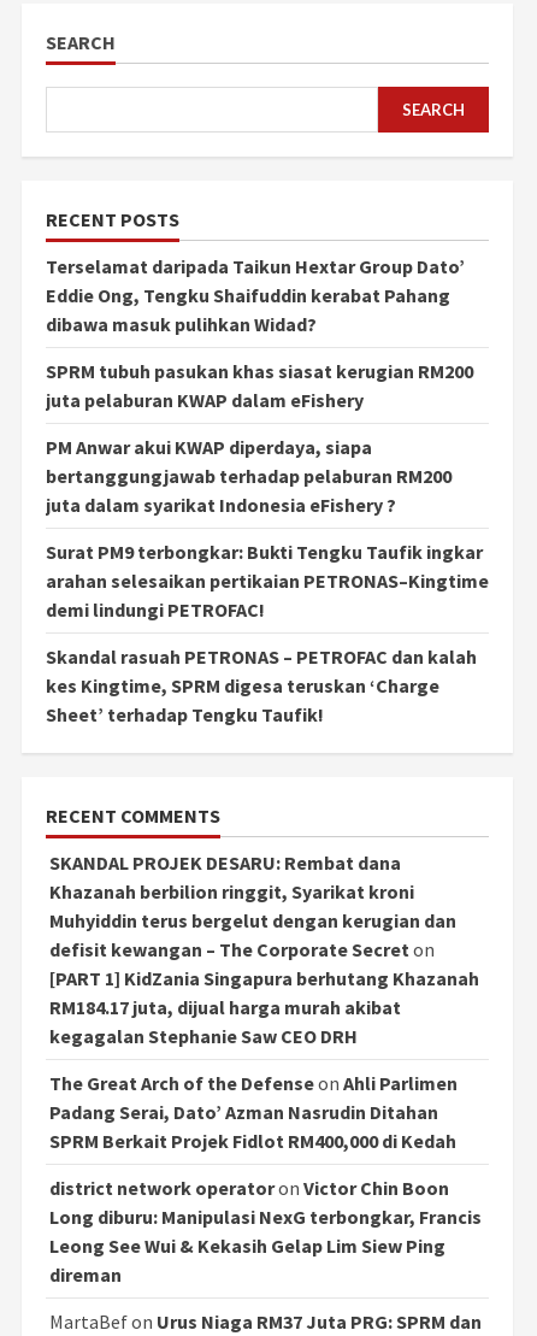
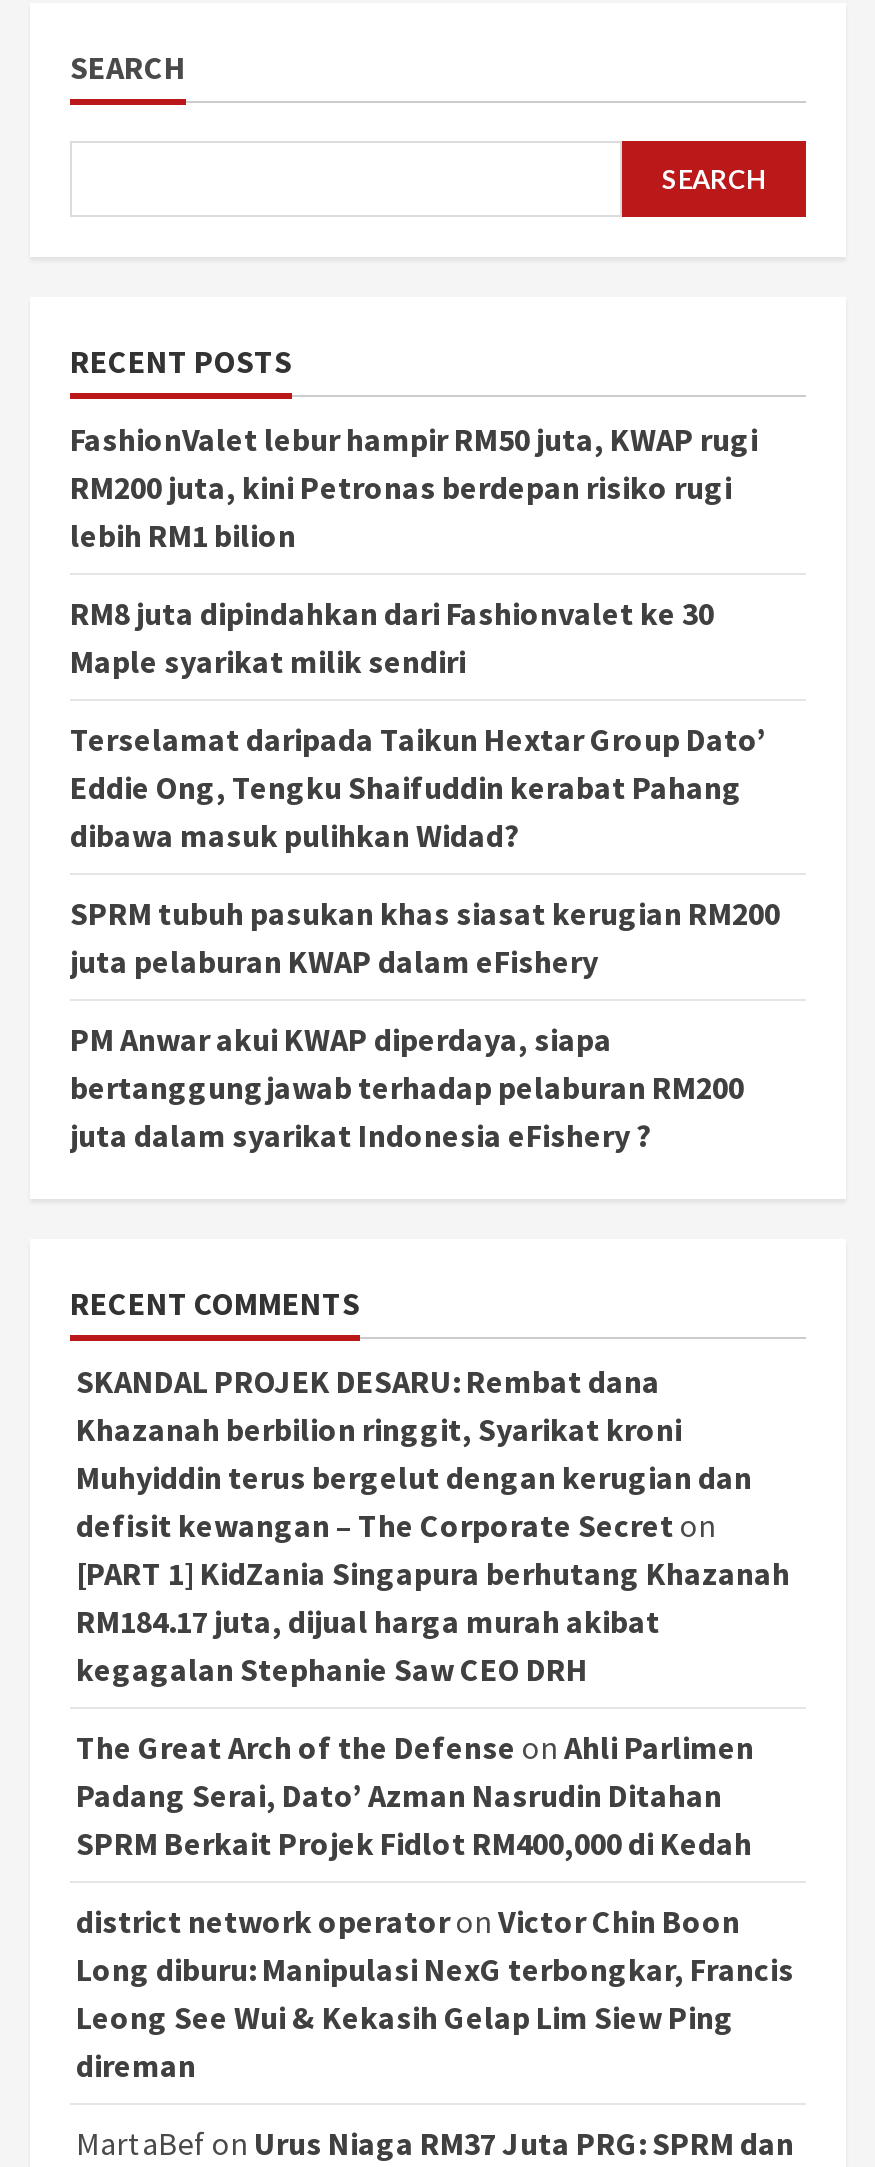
none -> [70,419,758,681] FashionValet lebur hampir RM50 juta, KWAP rugi | RM200 juta, kini Petronas berdepan risiko rugi | lebih RM1 bilion | RM8 juta dipindahkan dari Fashionvalet ke 30 | Maple syarikat milik sendiri
moved [46,254,473,517] -> [70,719,780,1155]: Terselamat daripada Taikun Hextar Group Dato’ | Eddie Ong, Tengku Shaifuddin kerabat Pahang | dibawa masuk pulihkan Widad? | SPRM tubuh pasukan khas siasat kerugian RM200 | juta pelaburan KWAP dalam eFishery | PM Anwar akui KWAP diperdaya, siapa | bertanggungjawab terhadap pelaburan RM200 | juta dalam syarikat Indonesia eFishery ?
[46,540,489,727] Surat PM9 terbongkar: Bukti Tengku Taufik ingkar | arahan selesaikan pertikaian PETRONAS–Kingtime | demi lindungi PETROFAC! | Skandal rasuah PETRONAS – PETROFAC dan kalah | kes Kingtime, SPRM digesa teruskan ‘Charge | Sheet’ terhadap Tengku Taufik! -> none

